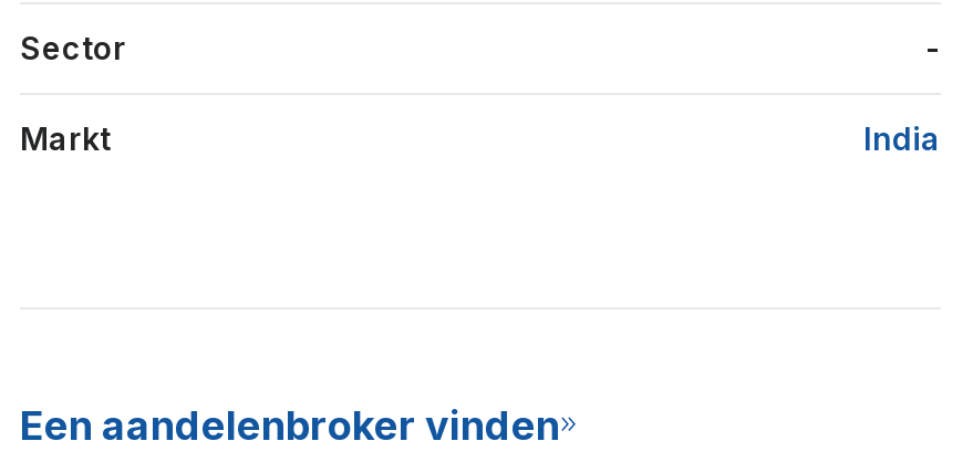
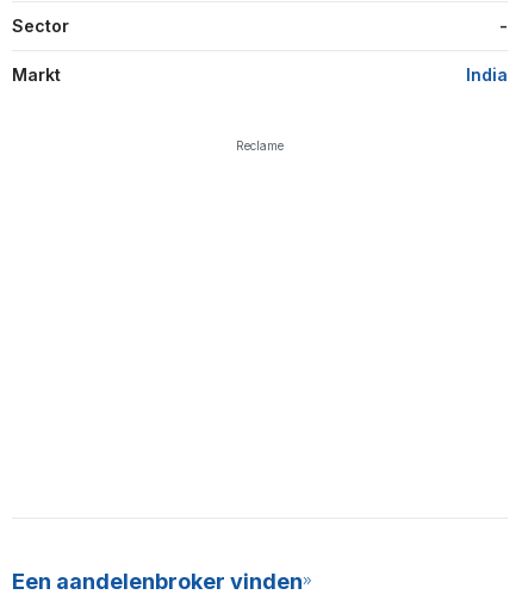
none -> [236,138,284,152] Reclame

